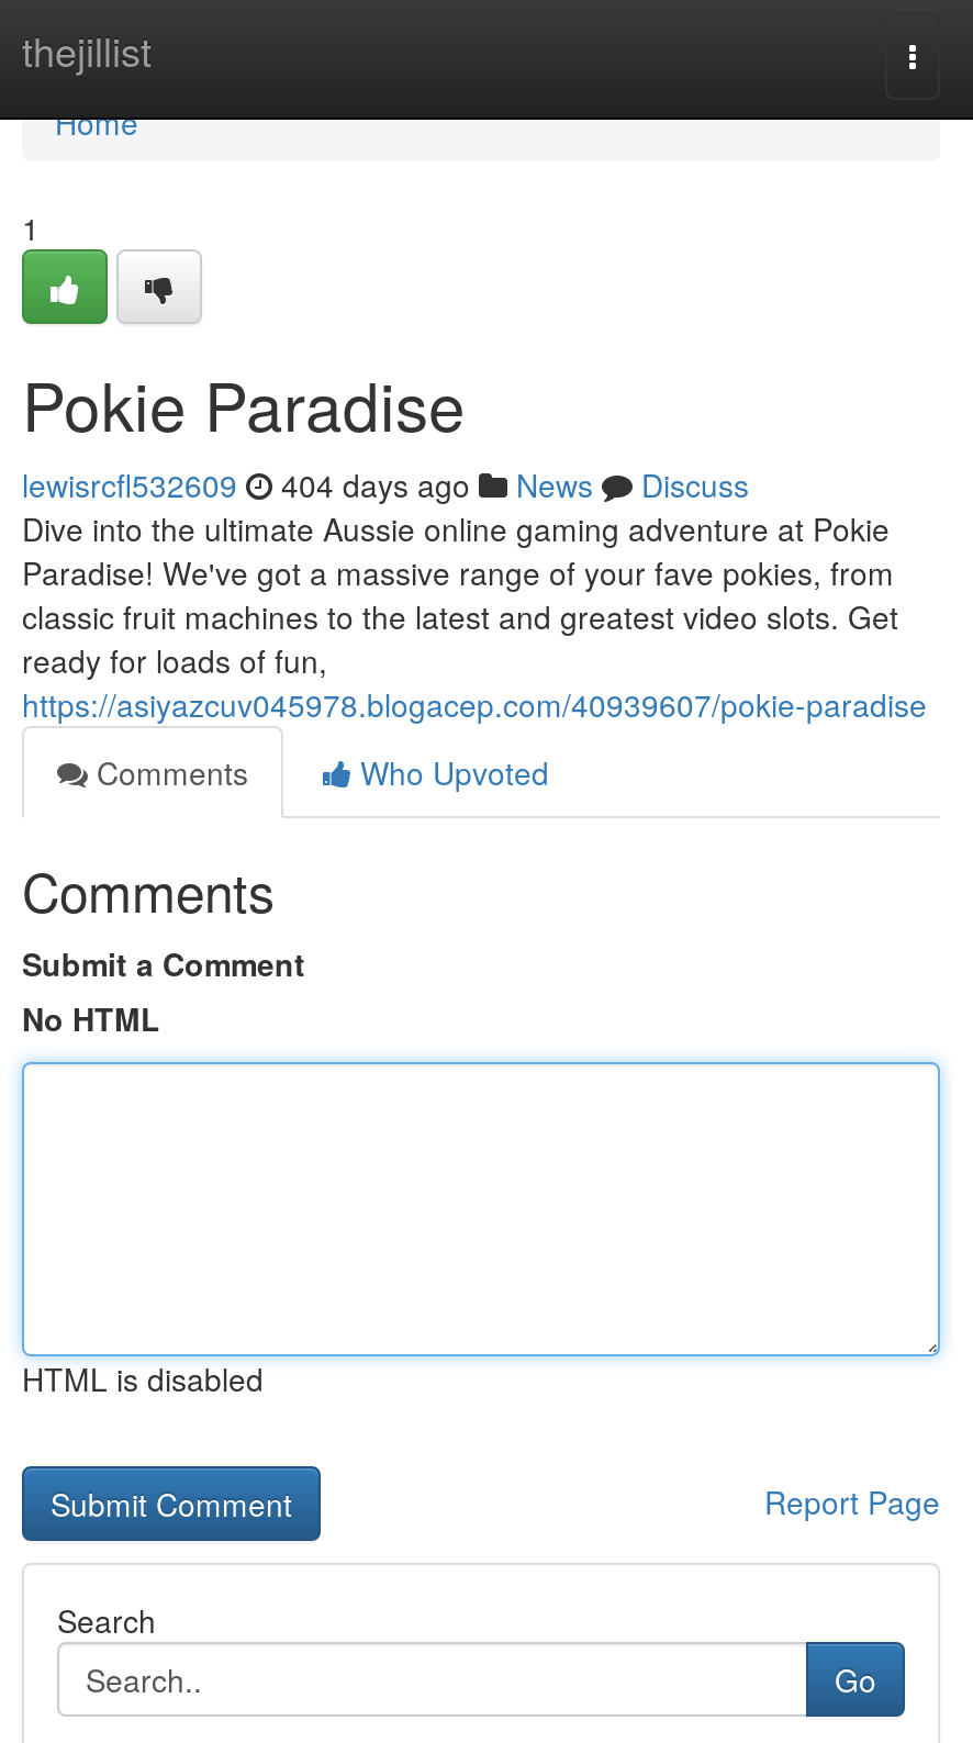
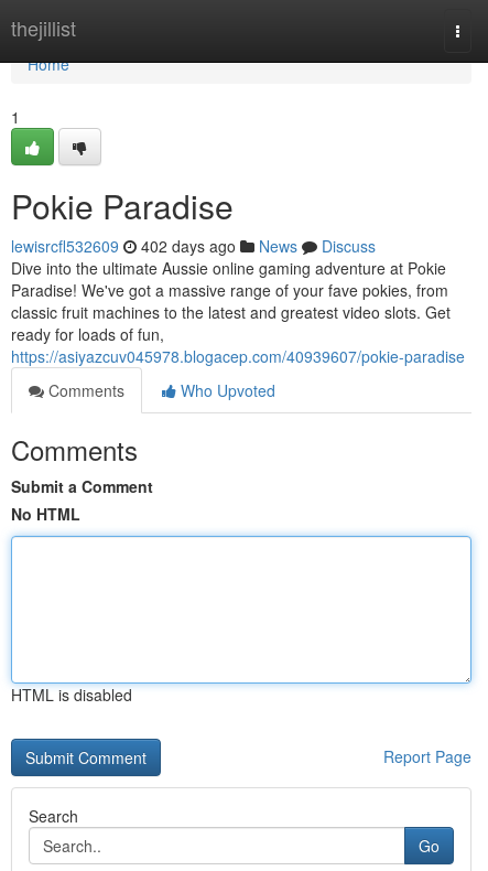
[22,462,749,506] lewisrcfl532609 404 days ago News Discuss -> [11,235,376,257] lewisrcfl532609 402 days ago News Discuss

